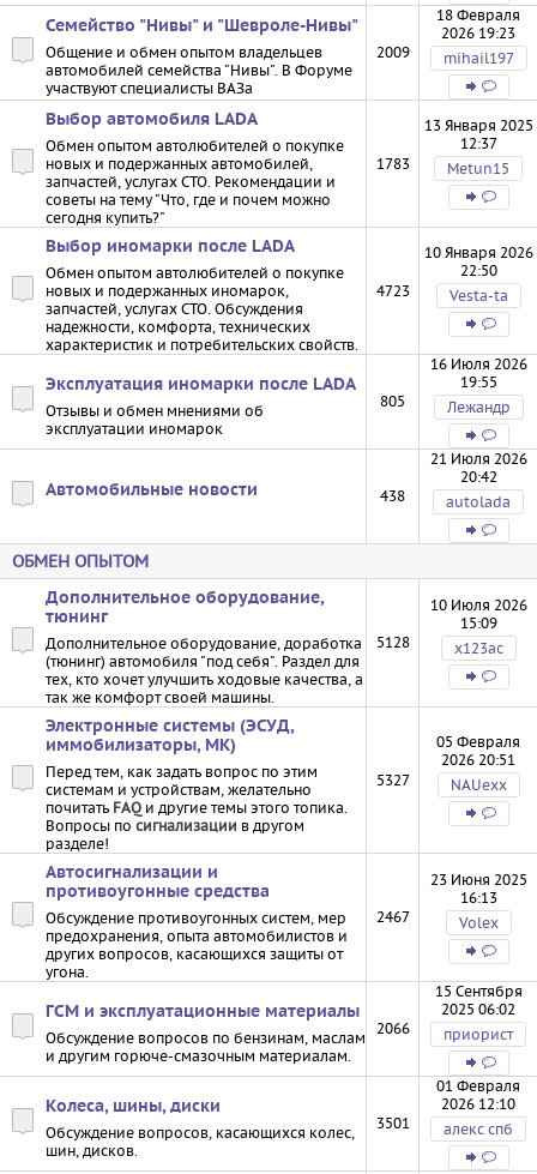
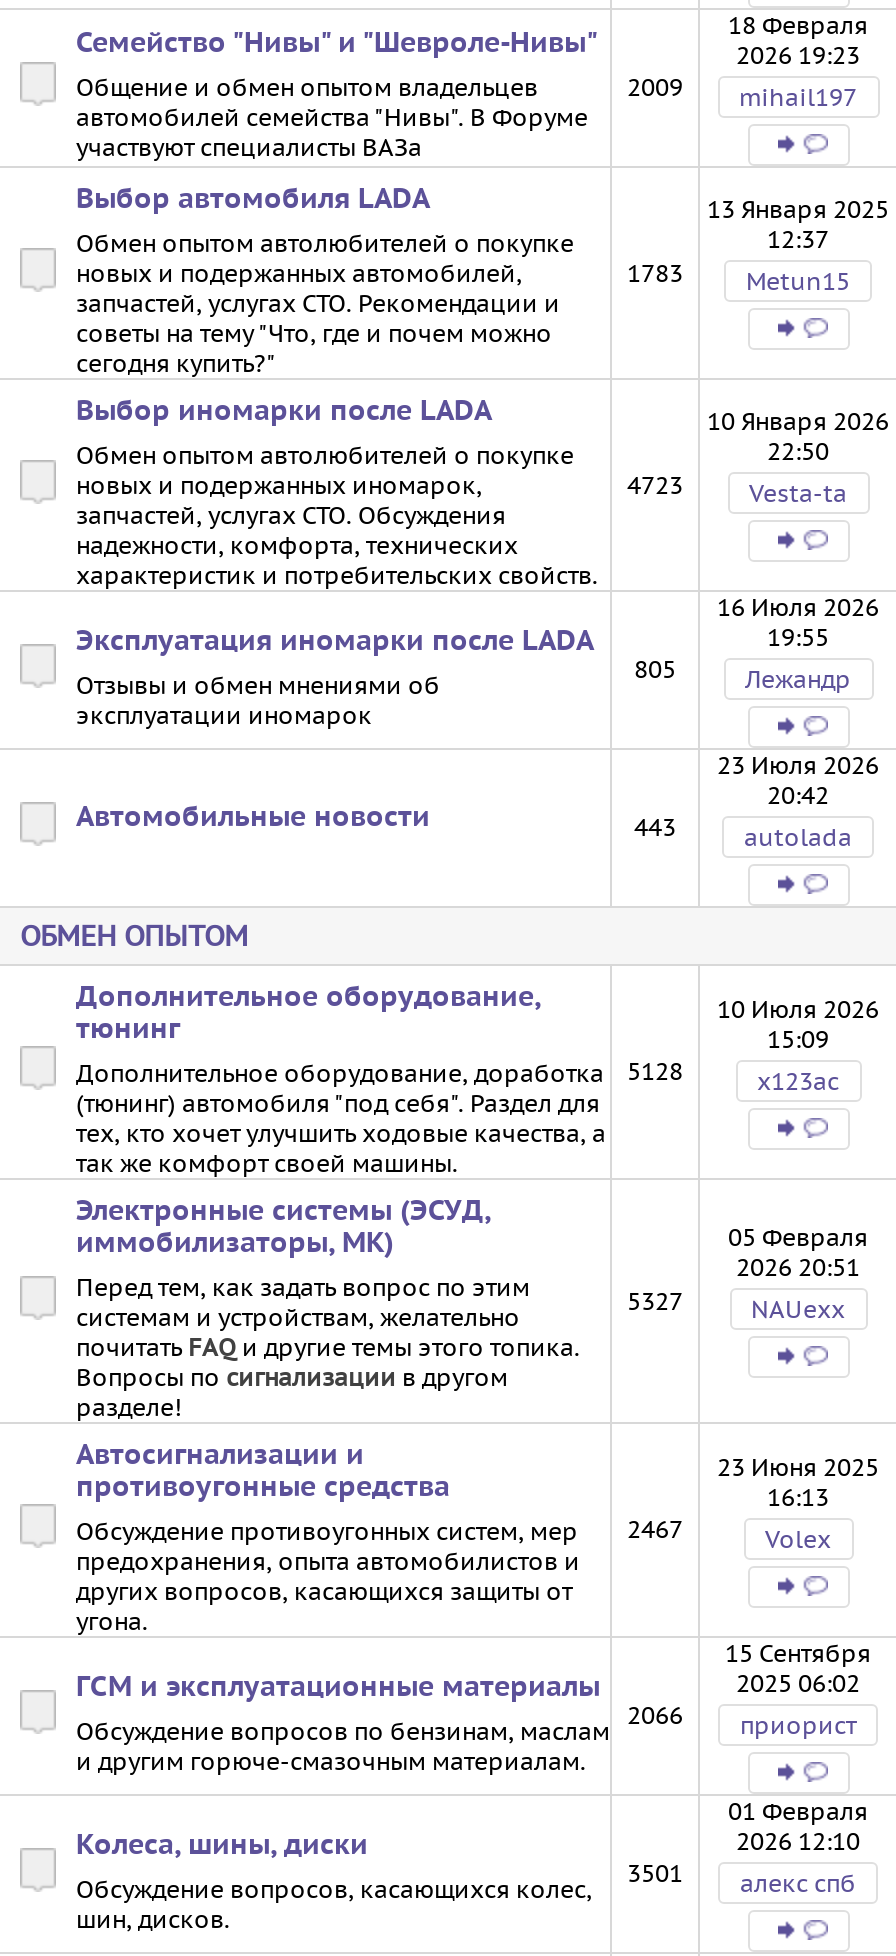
[430,450,527,468] 21 Июля 2026 -> [717,750,879,780] 23 Июля 2026
[380,487,405,505] 438 -> [634,812,676,842] 443

